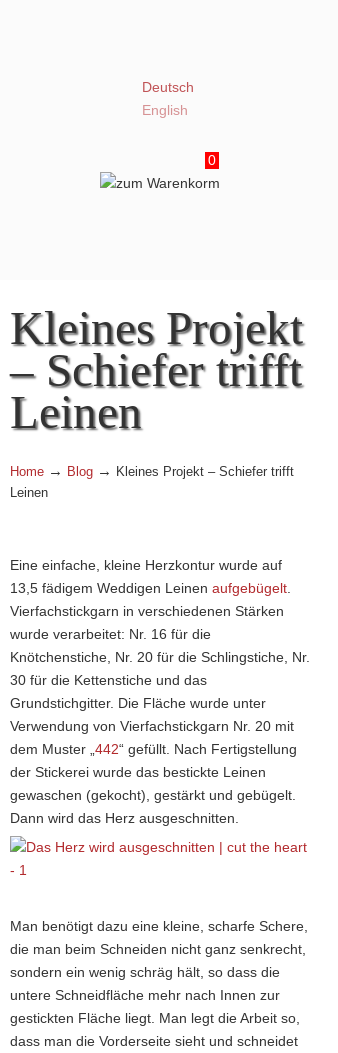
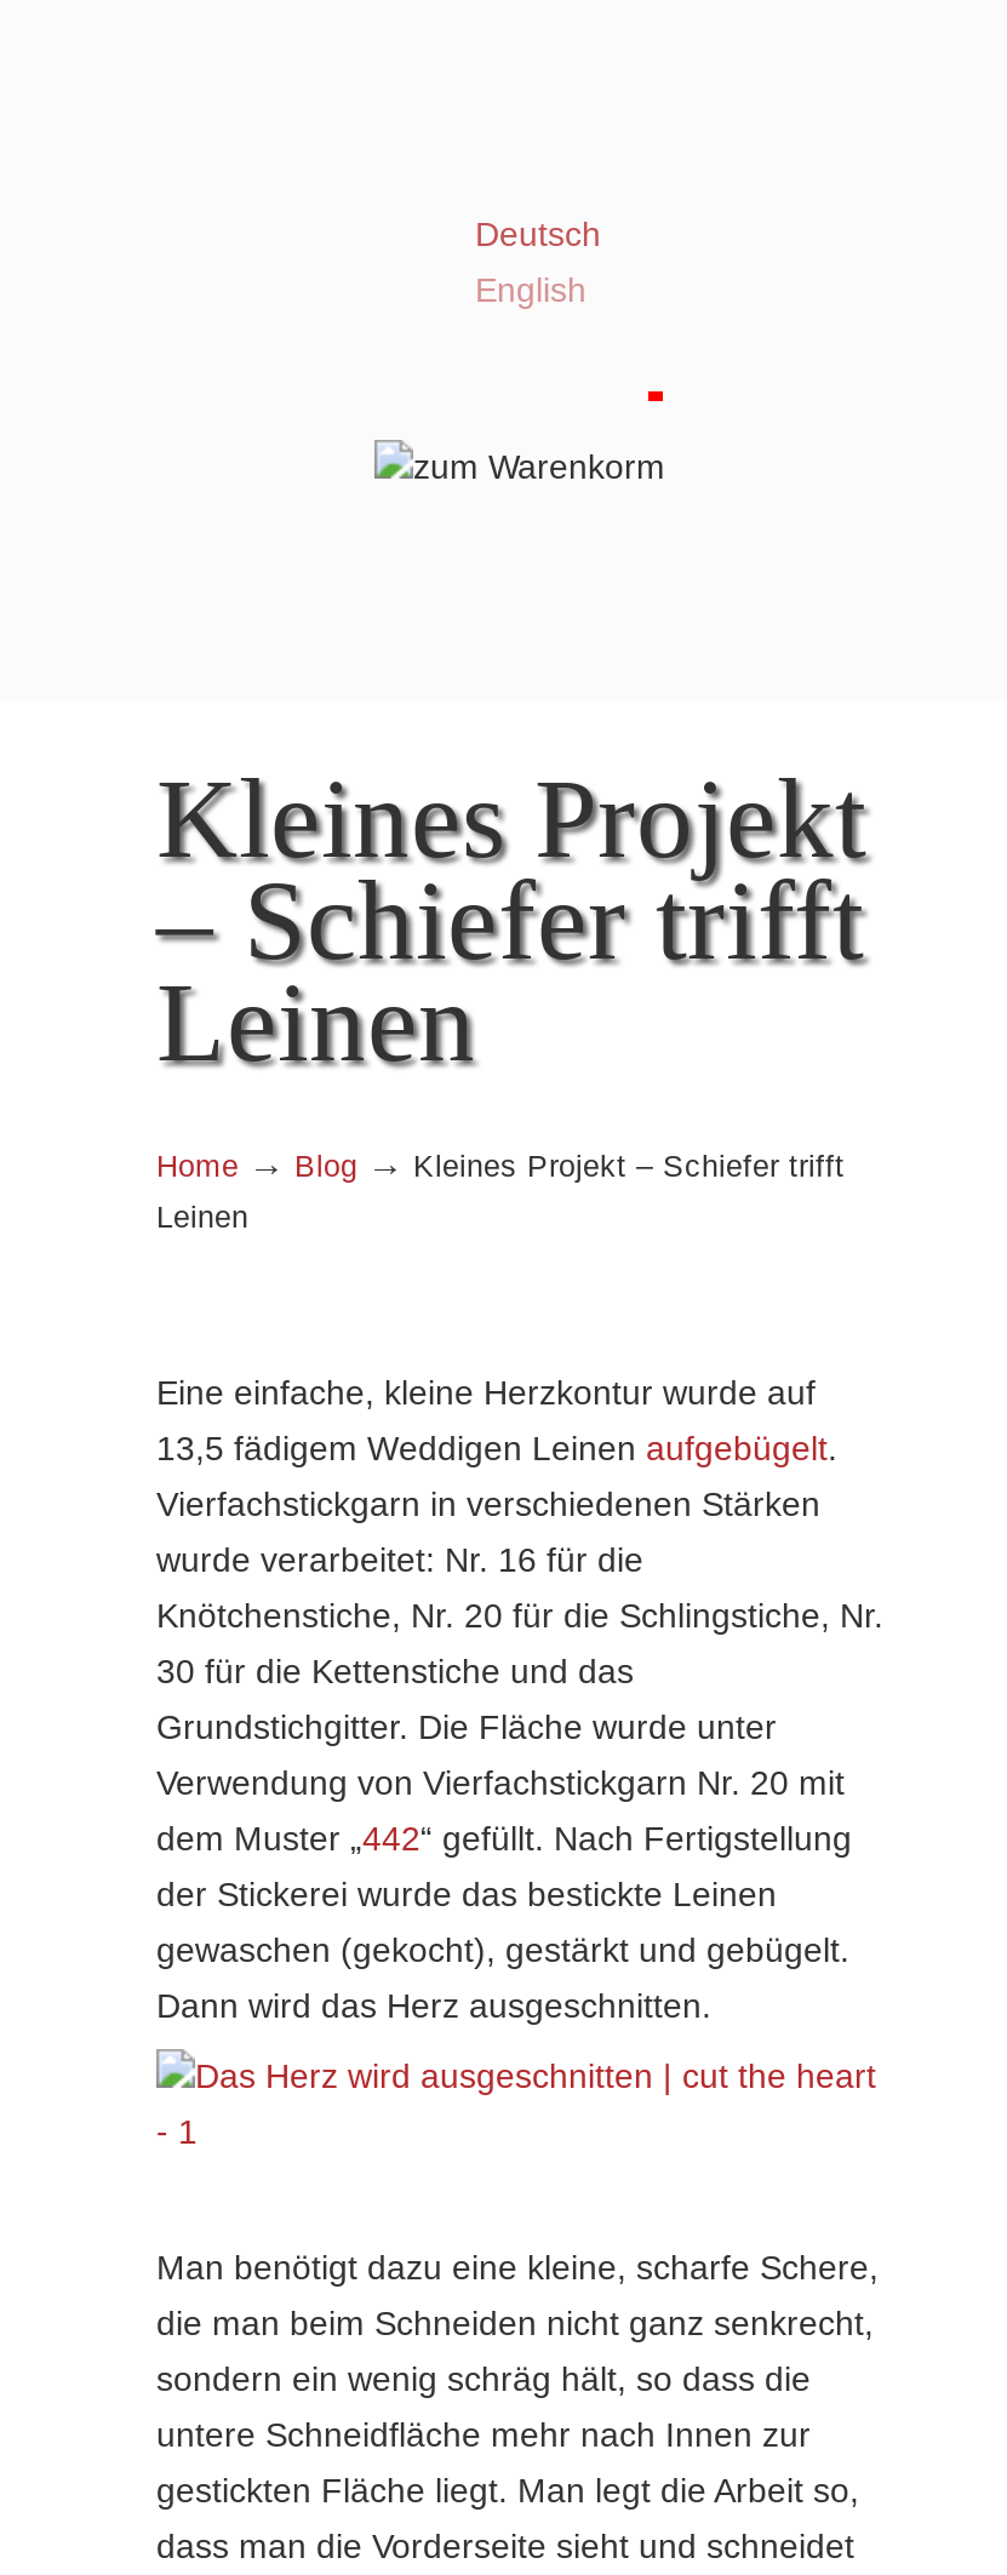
[208,152,216,168] 0 -> none

